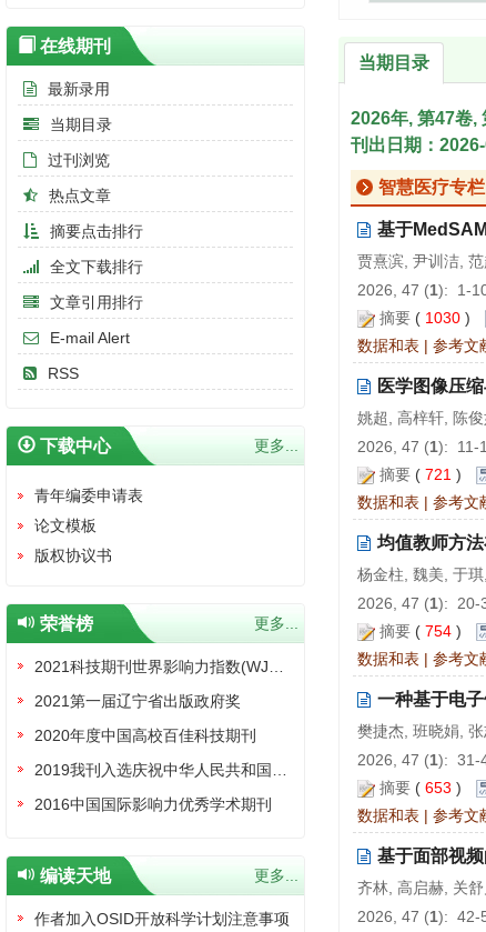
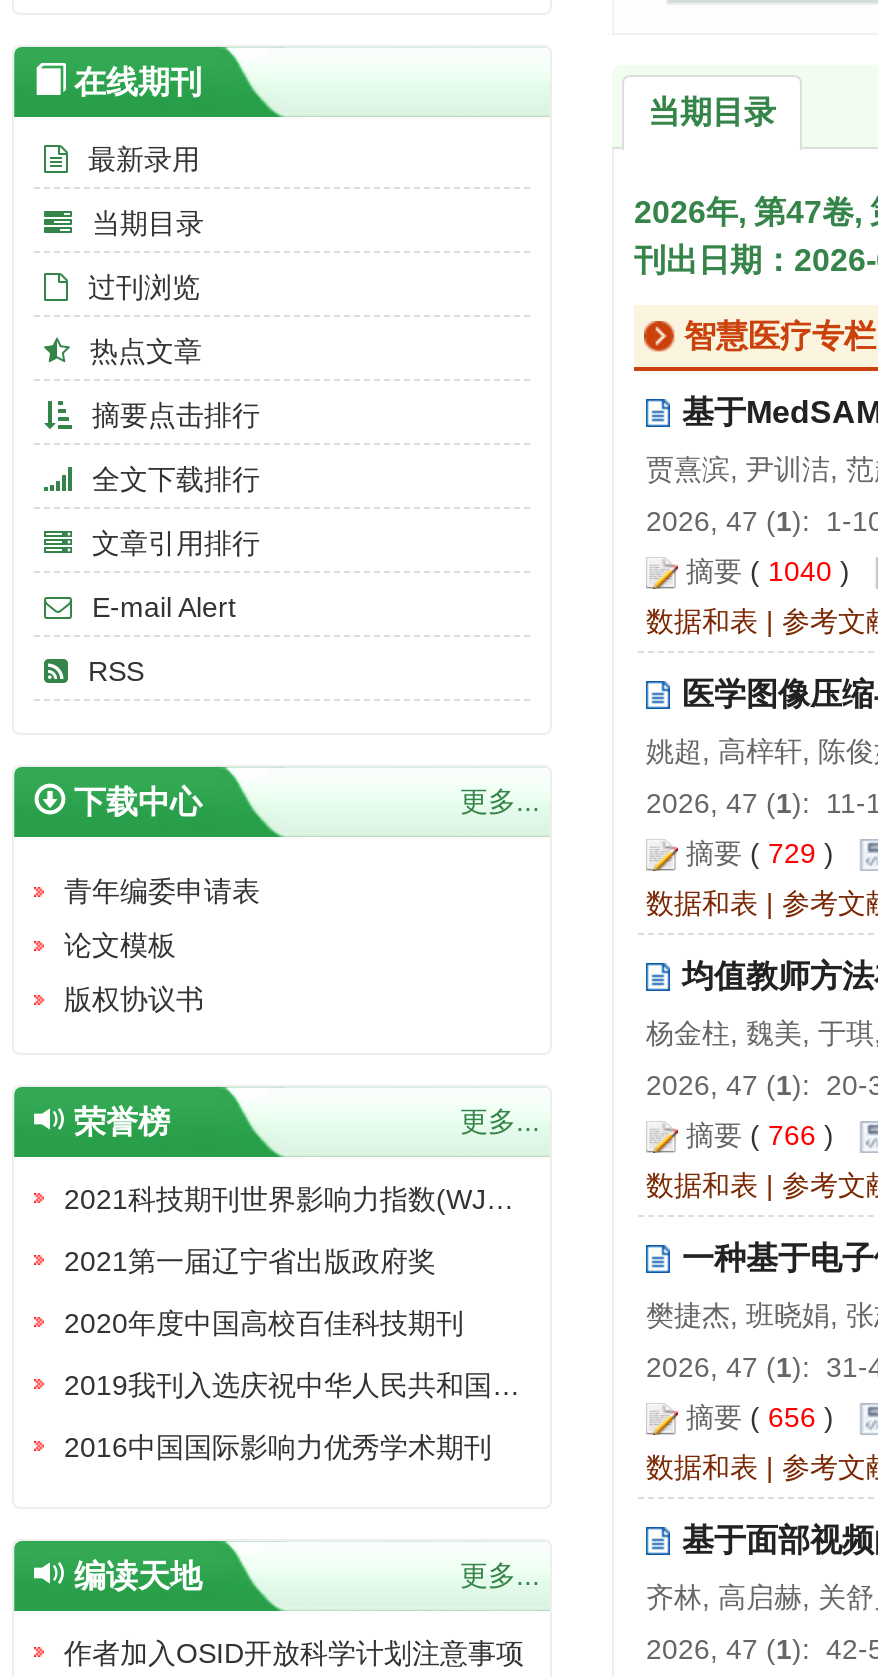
[379,308,484,326] 摘要(1030) -> [686,554,874,586] 摘要(1040)
[379,465,475,483] 摘要(721) -> [686,836,858,868] 摘要(729)
[379,622,475,639] 摘要(754) -> [686,1118,858,1150] 摘要(766)
[379,778,475,796] 摘要(653) -> [686,1400,858,1432] 摘要(656)

